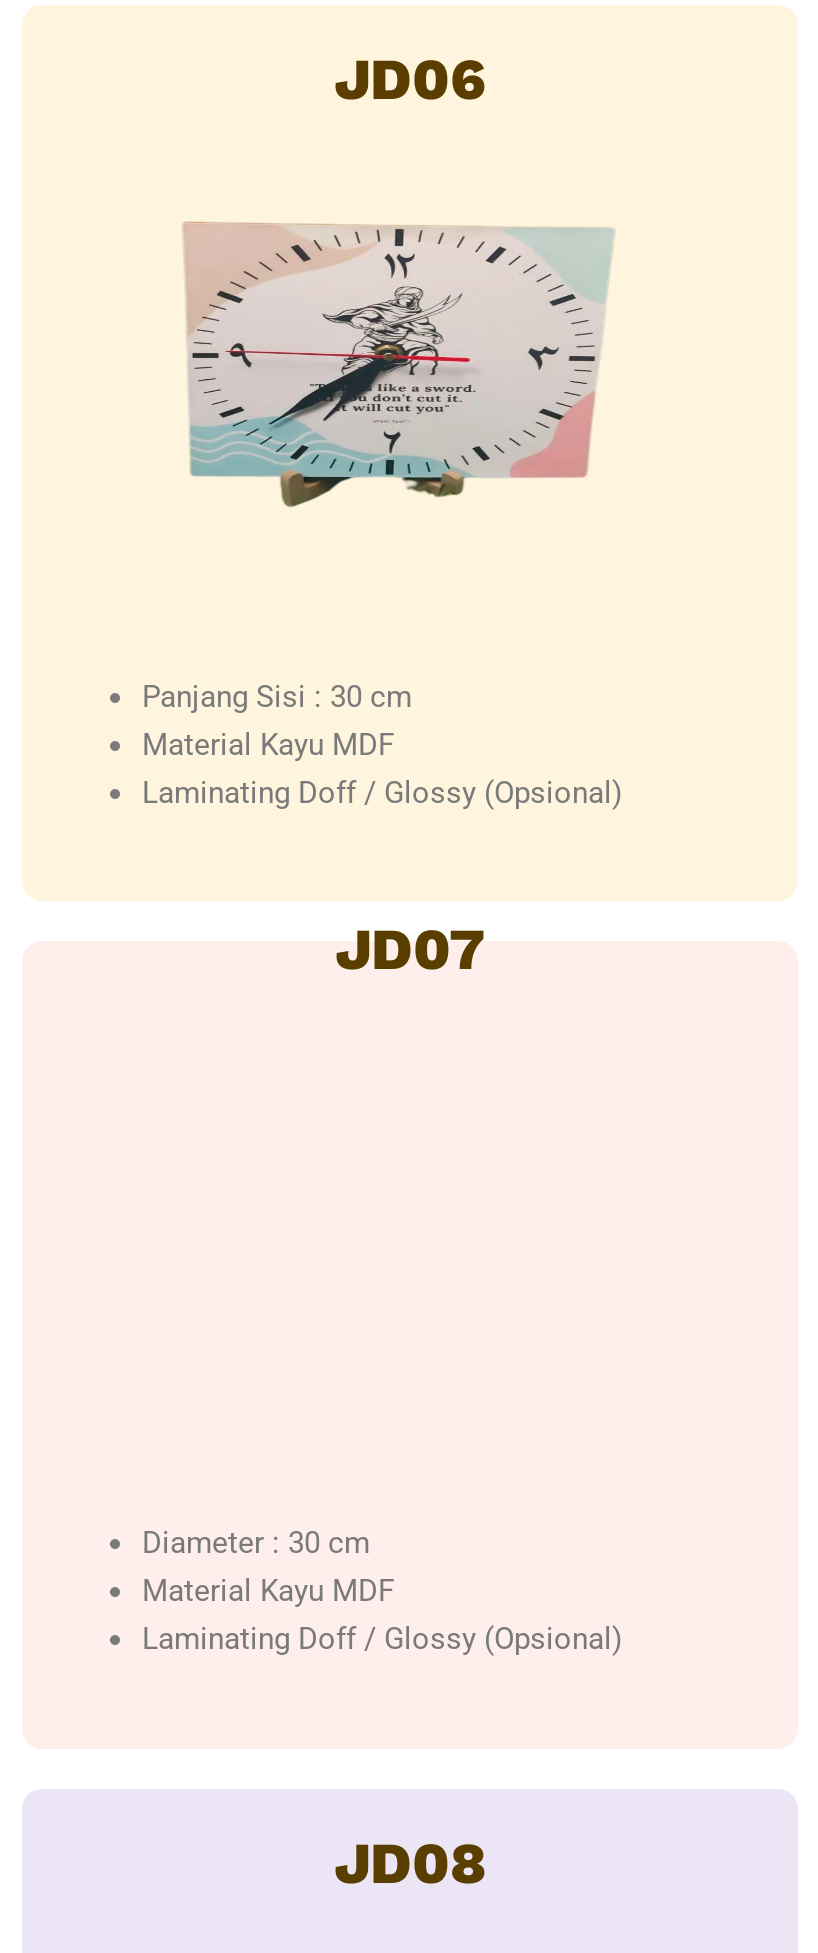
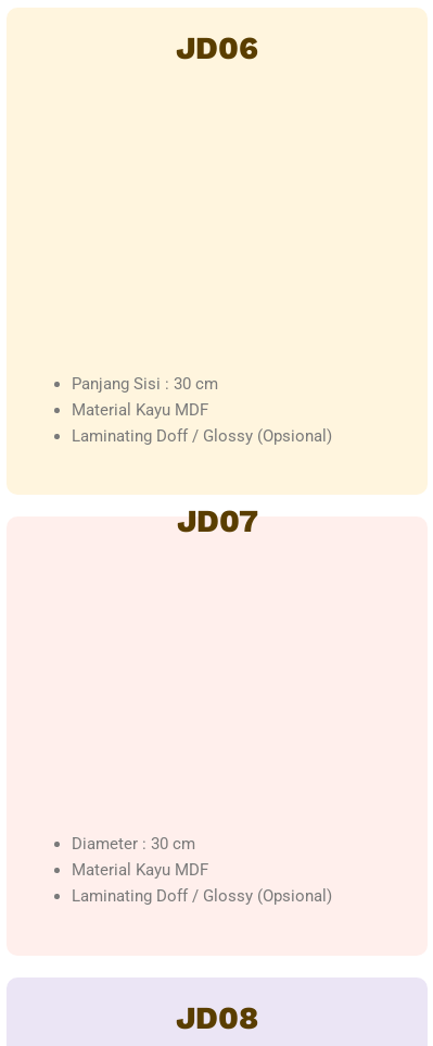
[182,221,616,509] [image] -> none

